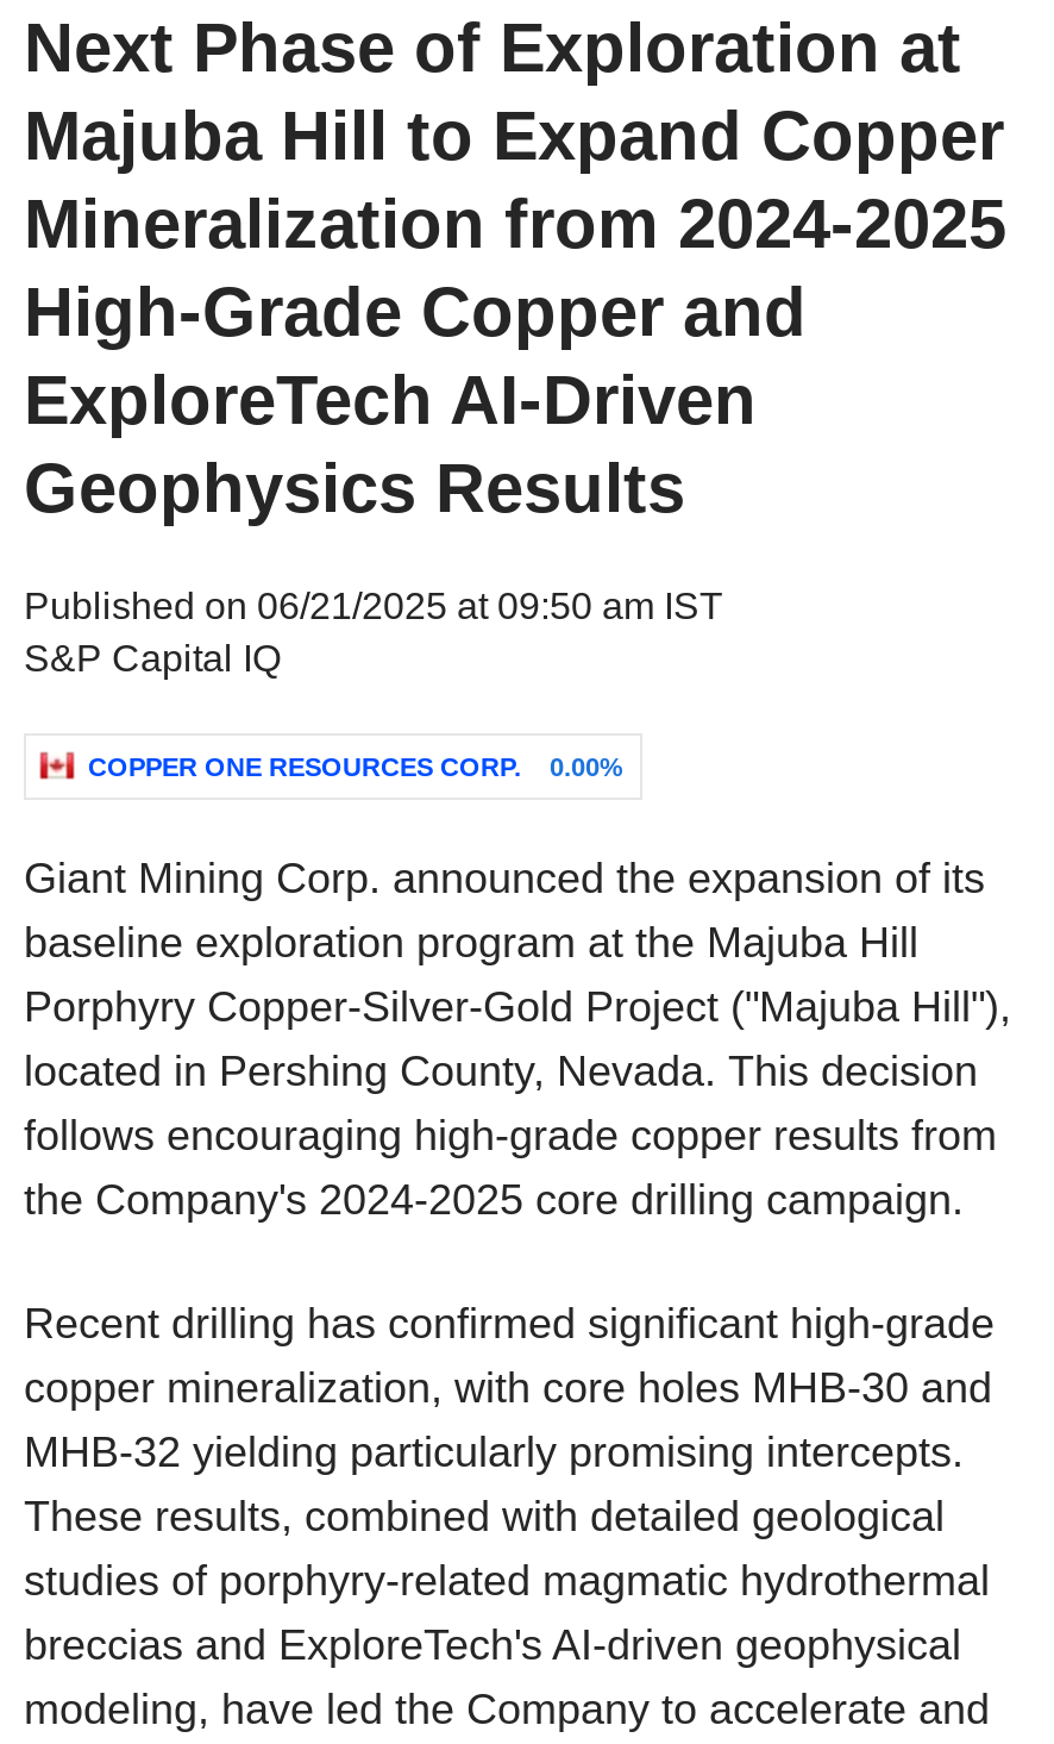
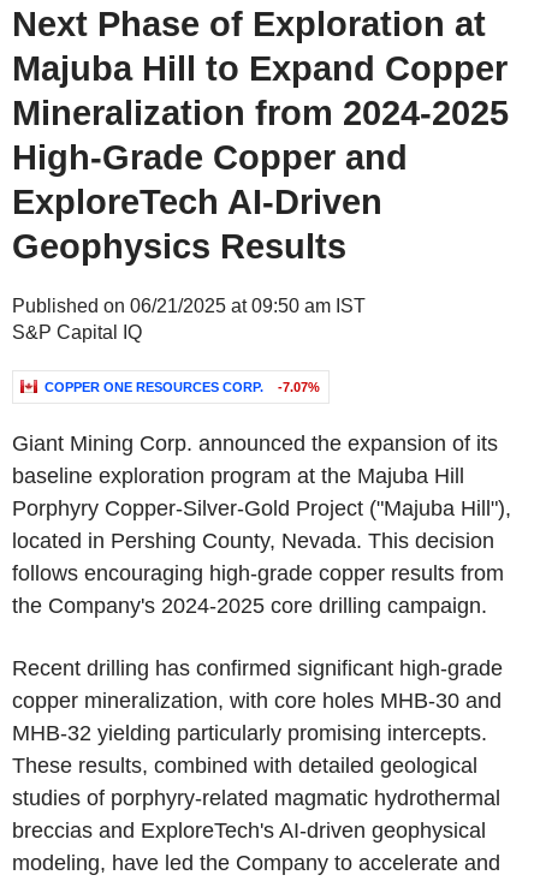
[88,752,623,781] COPPER ONE RESOURCES CORP. 0.00% -> [44,380,320,394] COPPER ONE RESOURCES CORP. -7.07%

